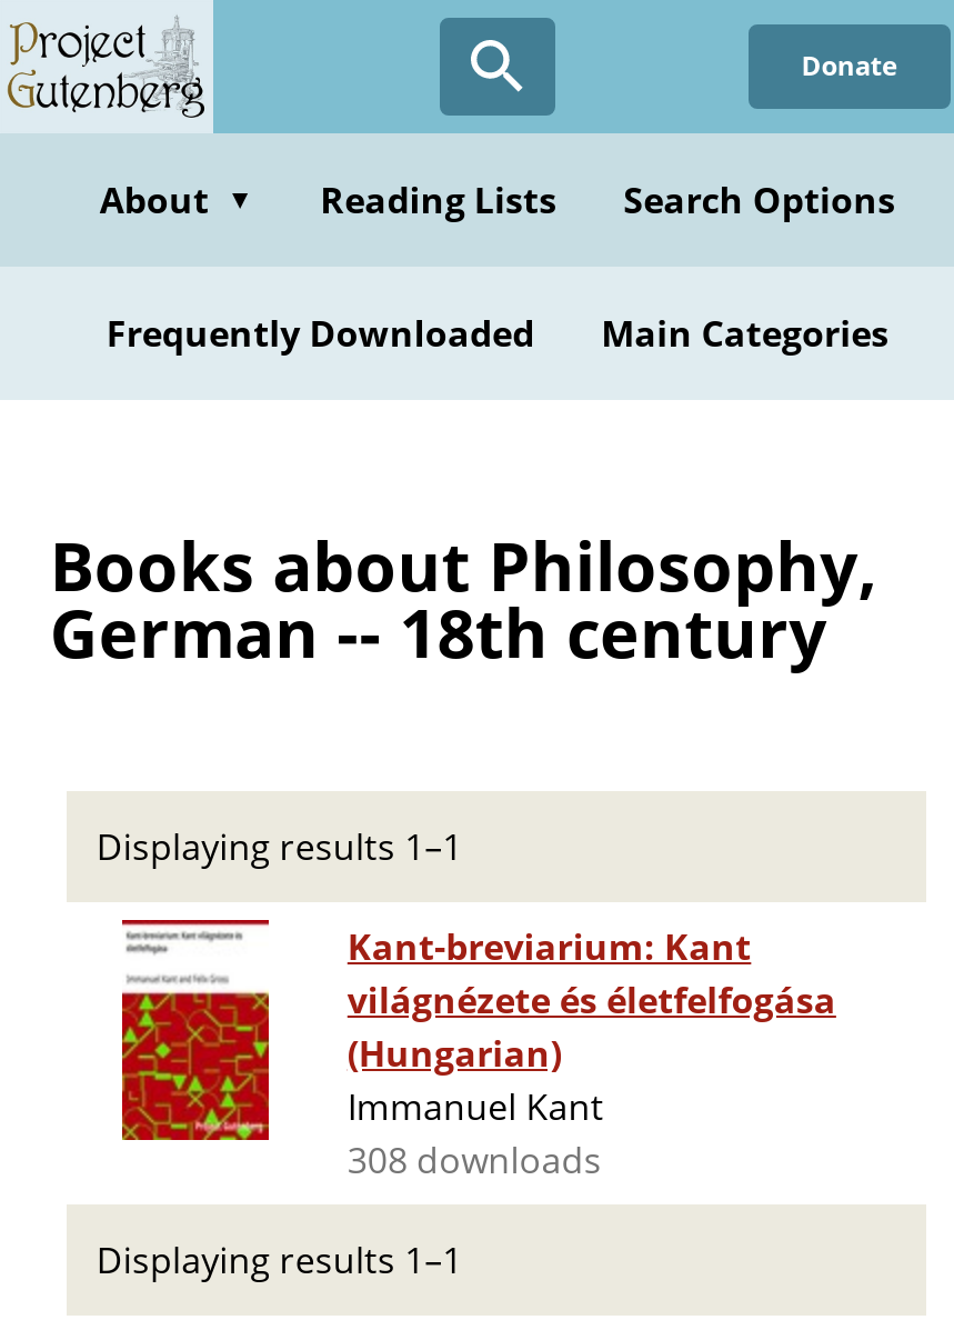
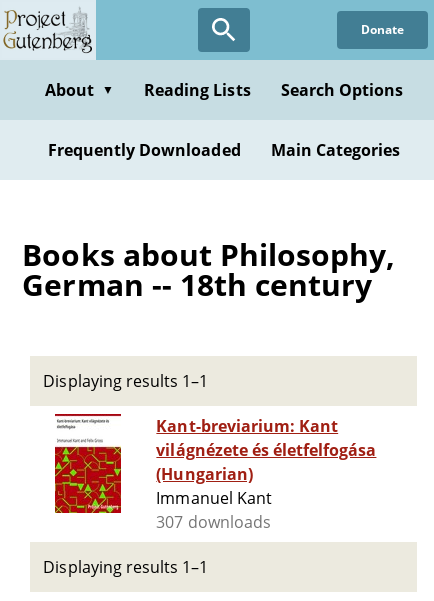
[347,1136,602,1185] 308 downloads -> [156,511,271,533] 307 downloads

